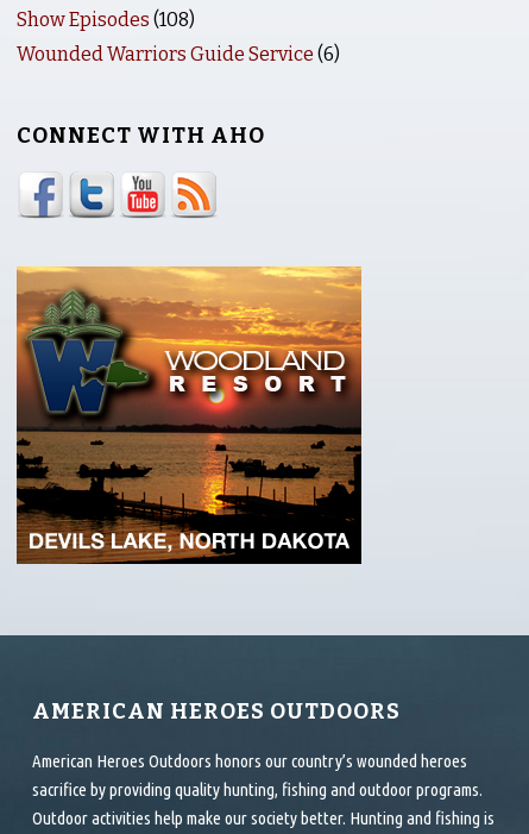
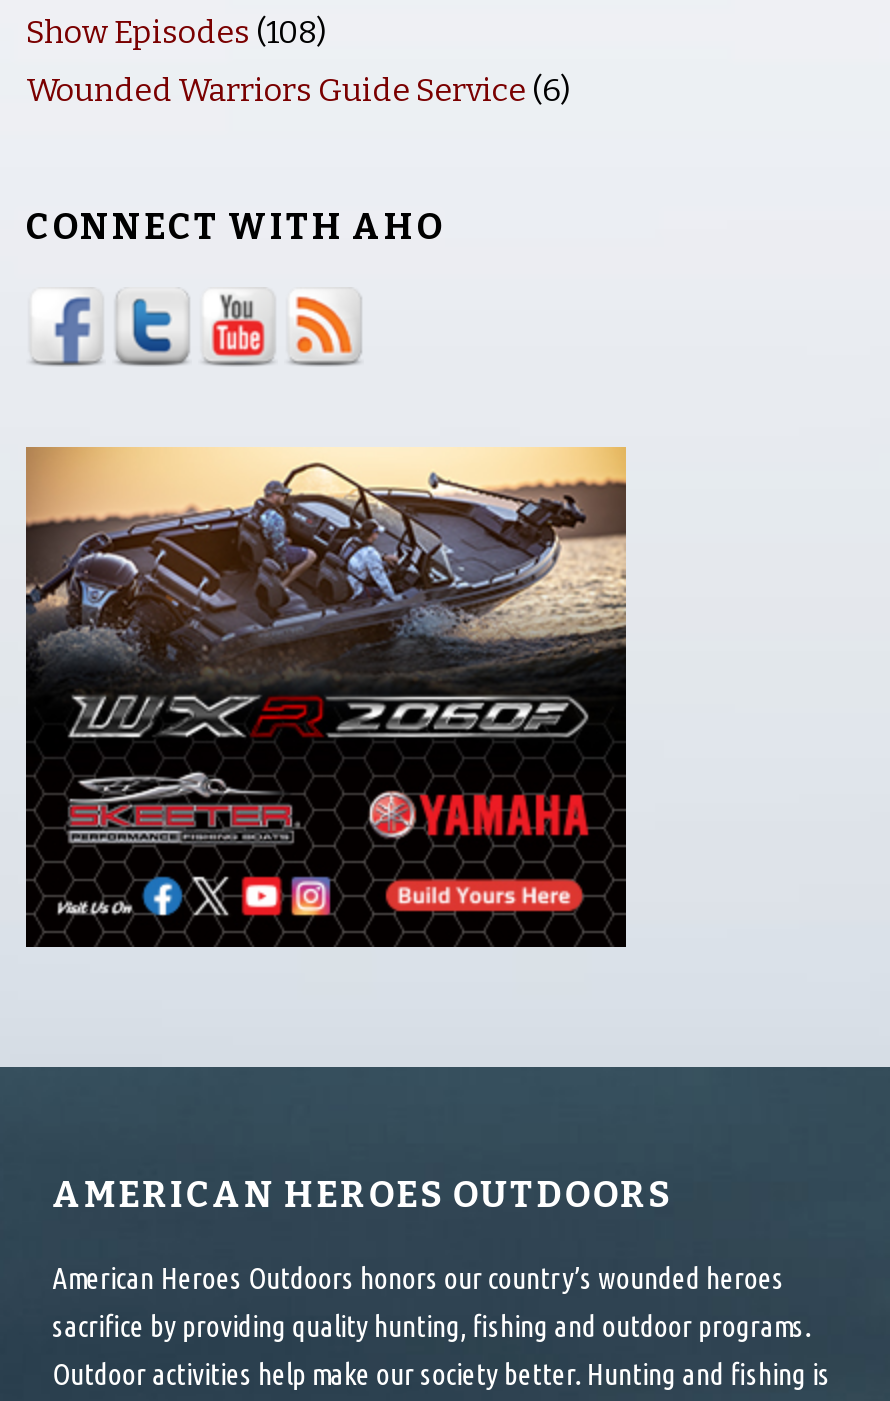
[15,266,373,565] [image] -> [24,445,628,949] [image]

